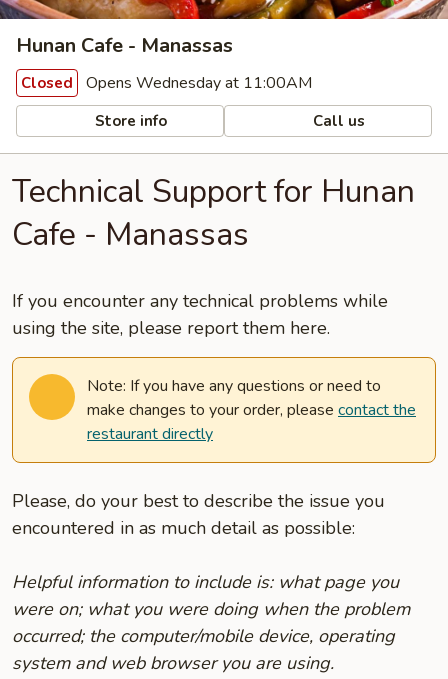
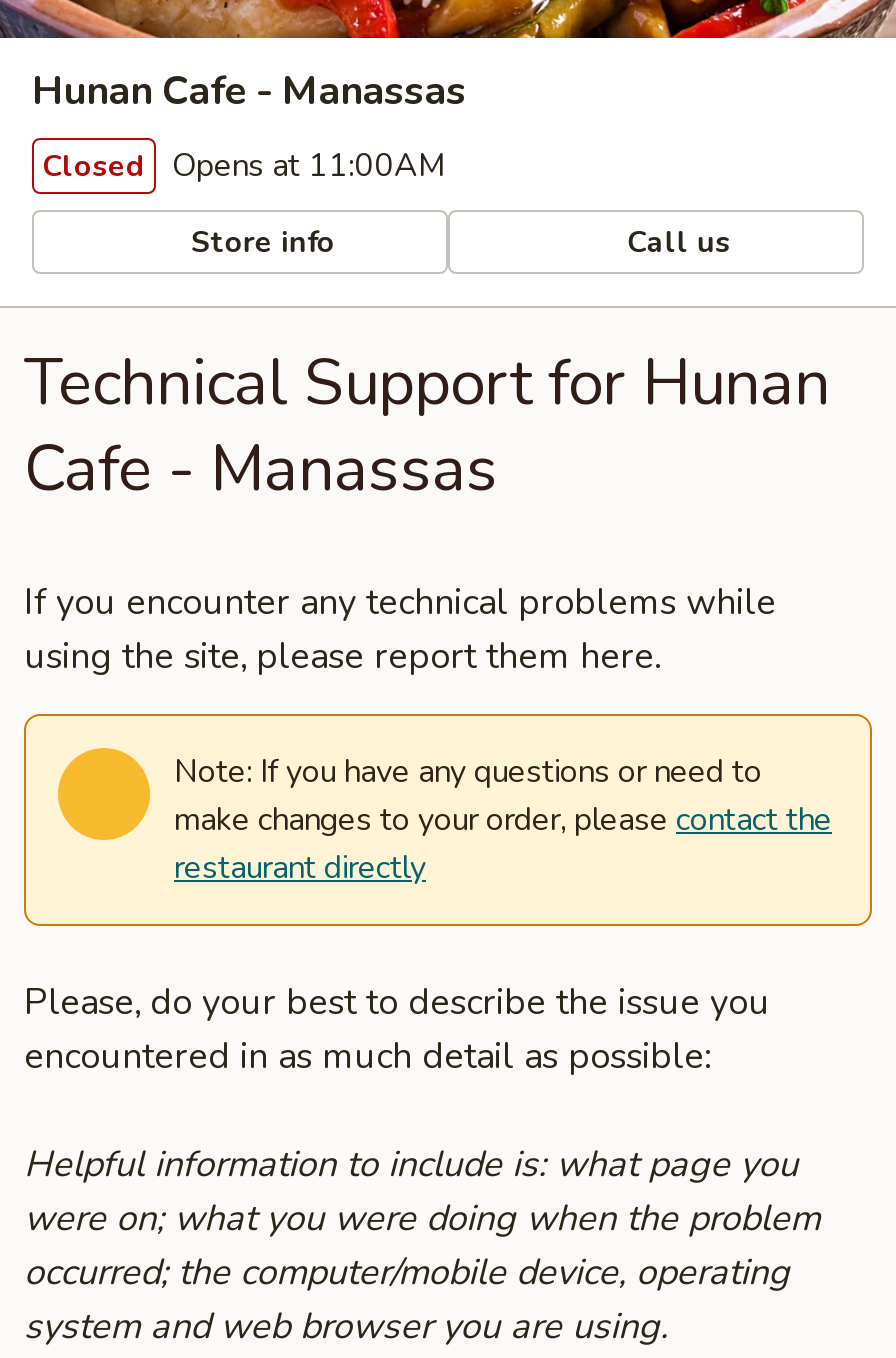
[21,72,312,94] Closed Opens Wednesday at 11:00AM -> [42,144,446,188] Closed Opens at 11:00AM

